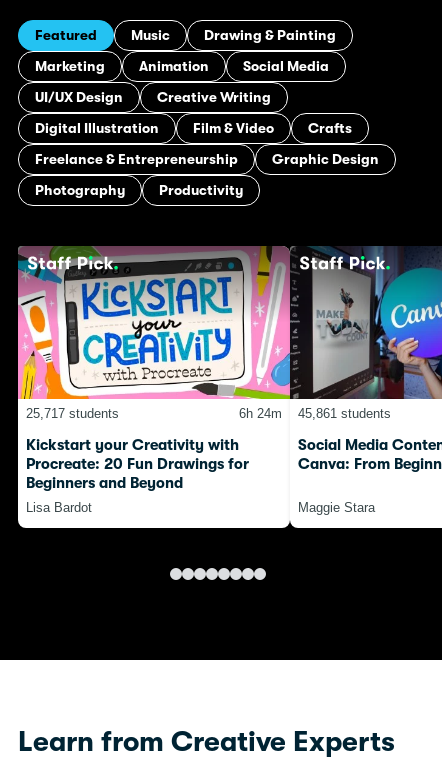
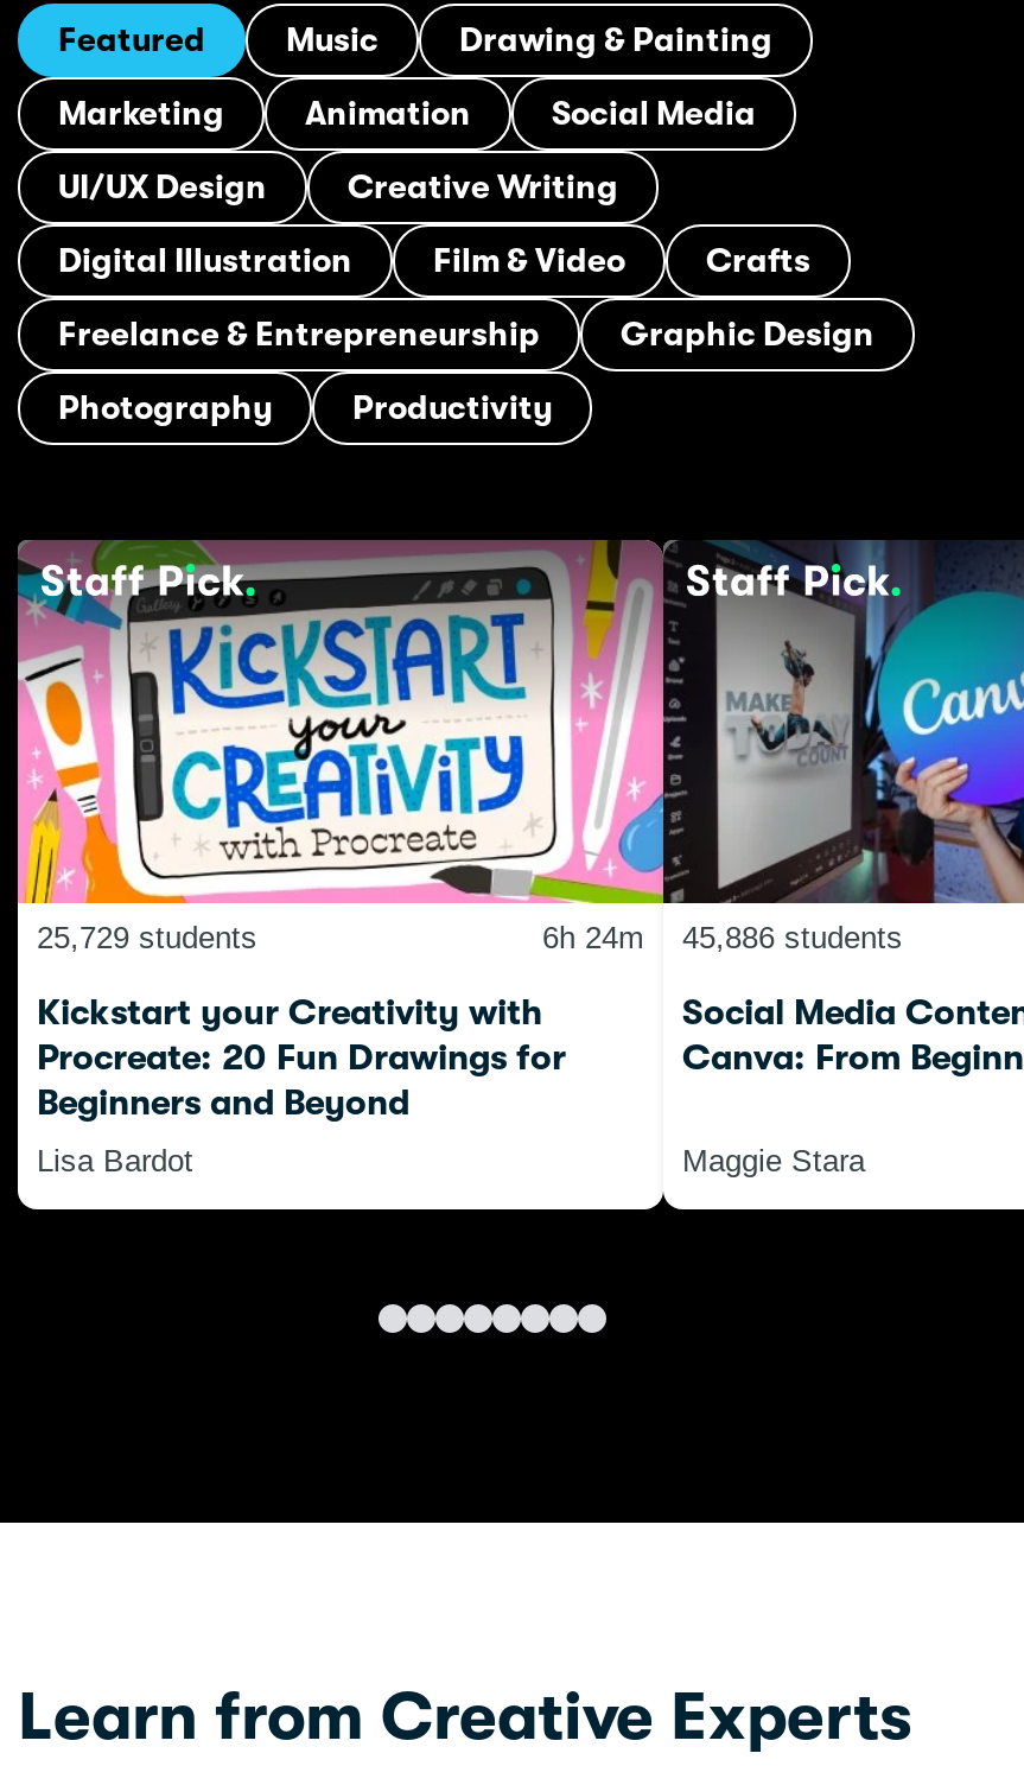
[26,406,119,421] 25,717 students -> [37,920,257,955] 25,729 students
[239,406,391,421] 6h 24m 45,861 students -> [542,920,903,955] 6h 24m 45,886 students

